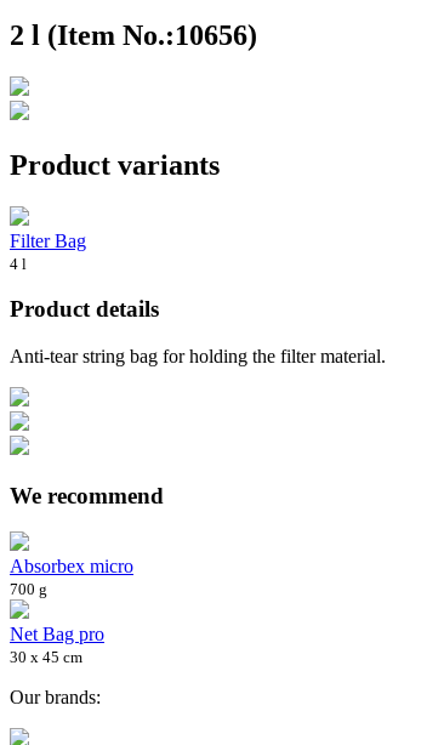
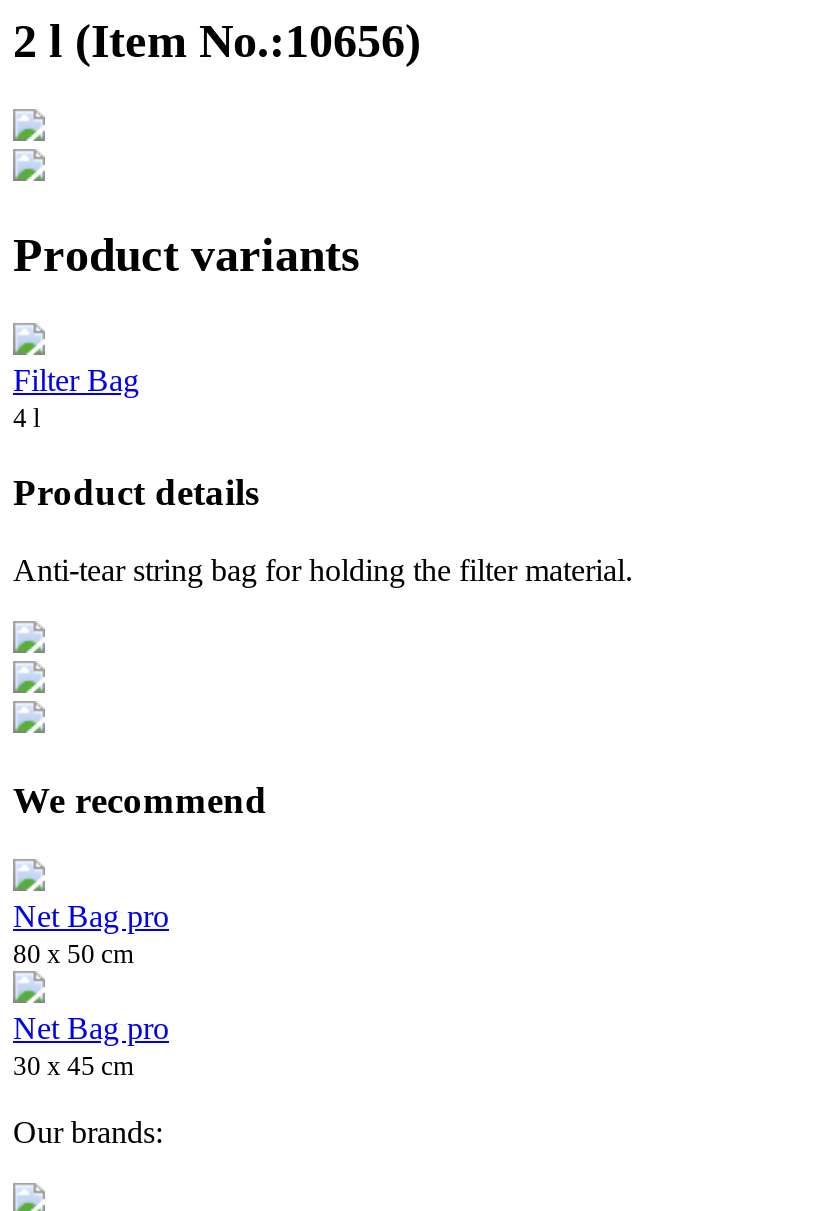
[10,556,133,599] Absorbex micro | 700 g -> [13,900,169,970] Net Bag pro | 80 x 50 cm

